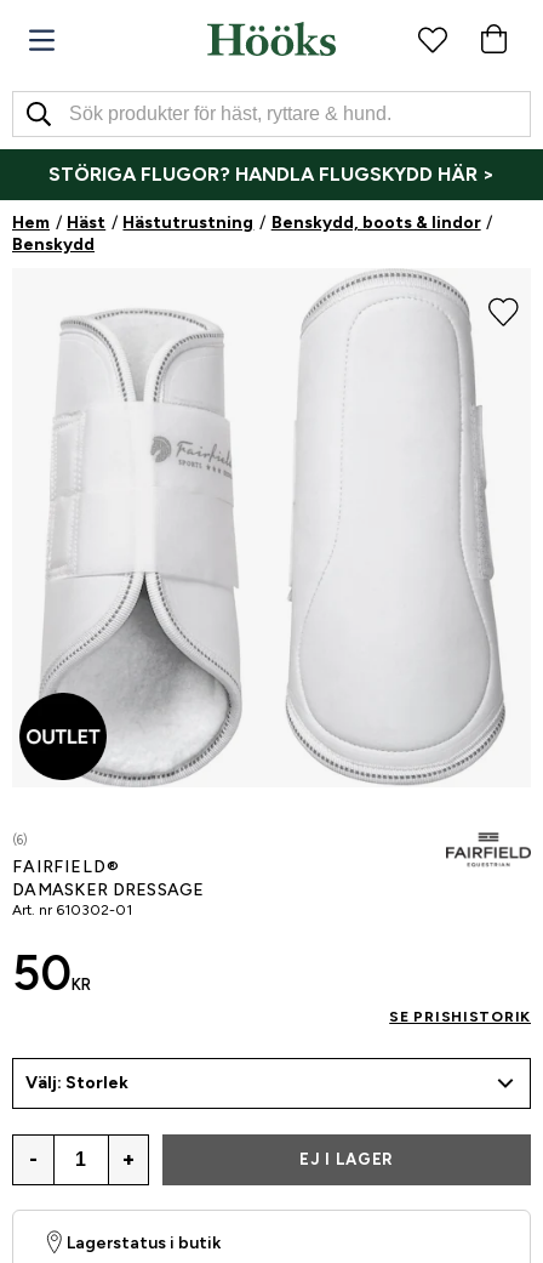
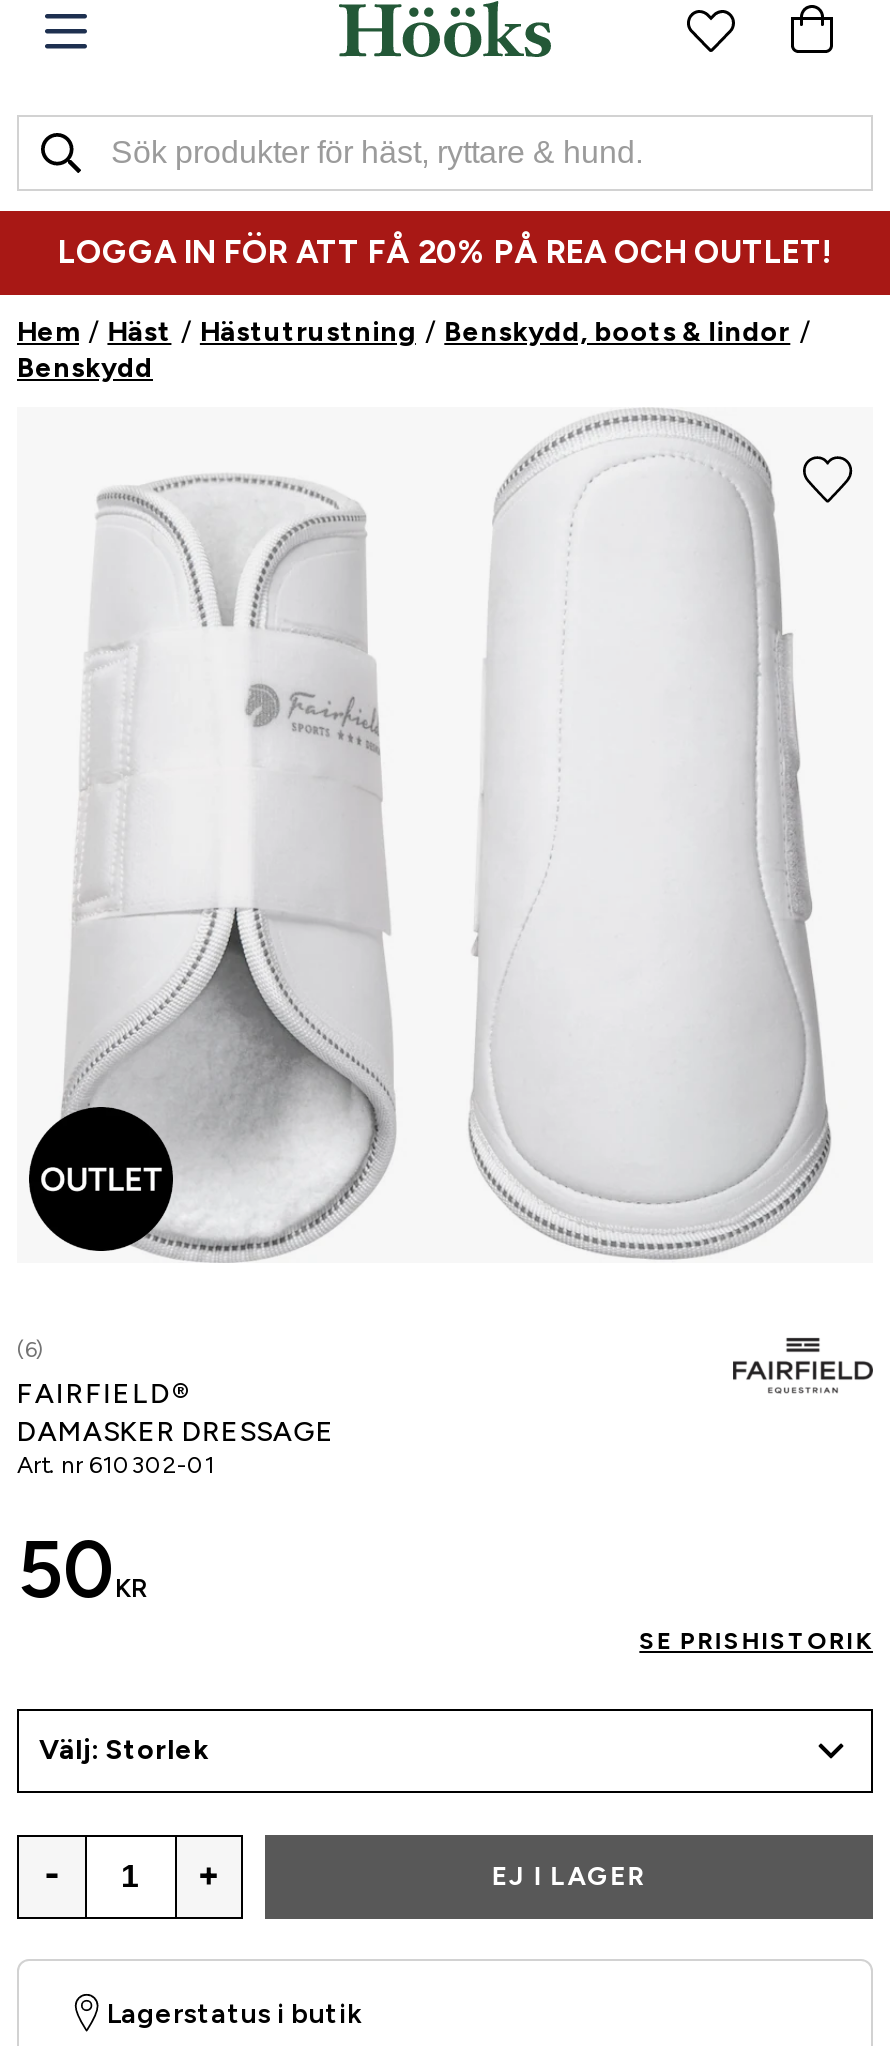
[48,163,495,186] STÖRIGA FLUGOR? HANDLA FLUGSKYDD HÄR > -> [58,233,832,271] LOGGA IN FÖR ATT FÅ 20% PÅ REA OCH OUTLET!

